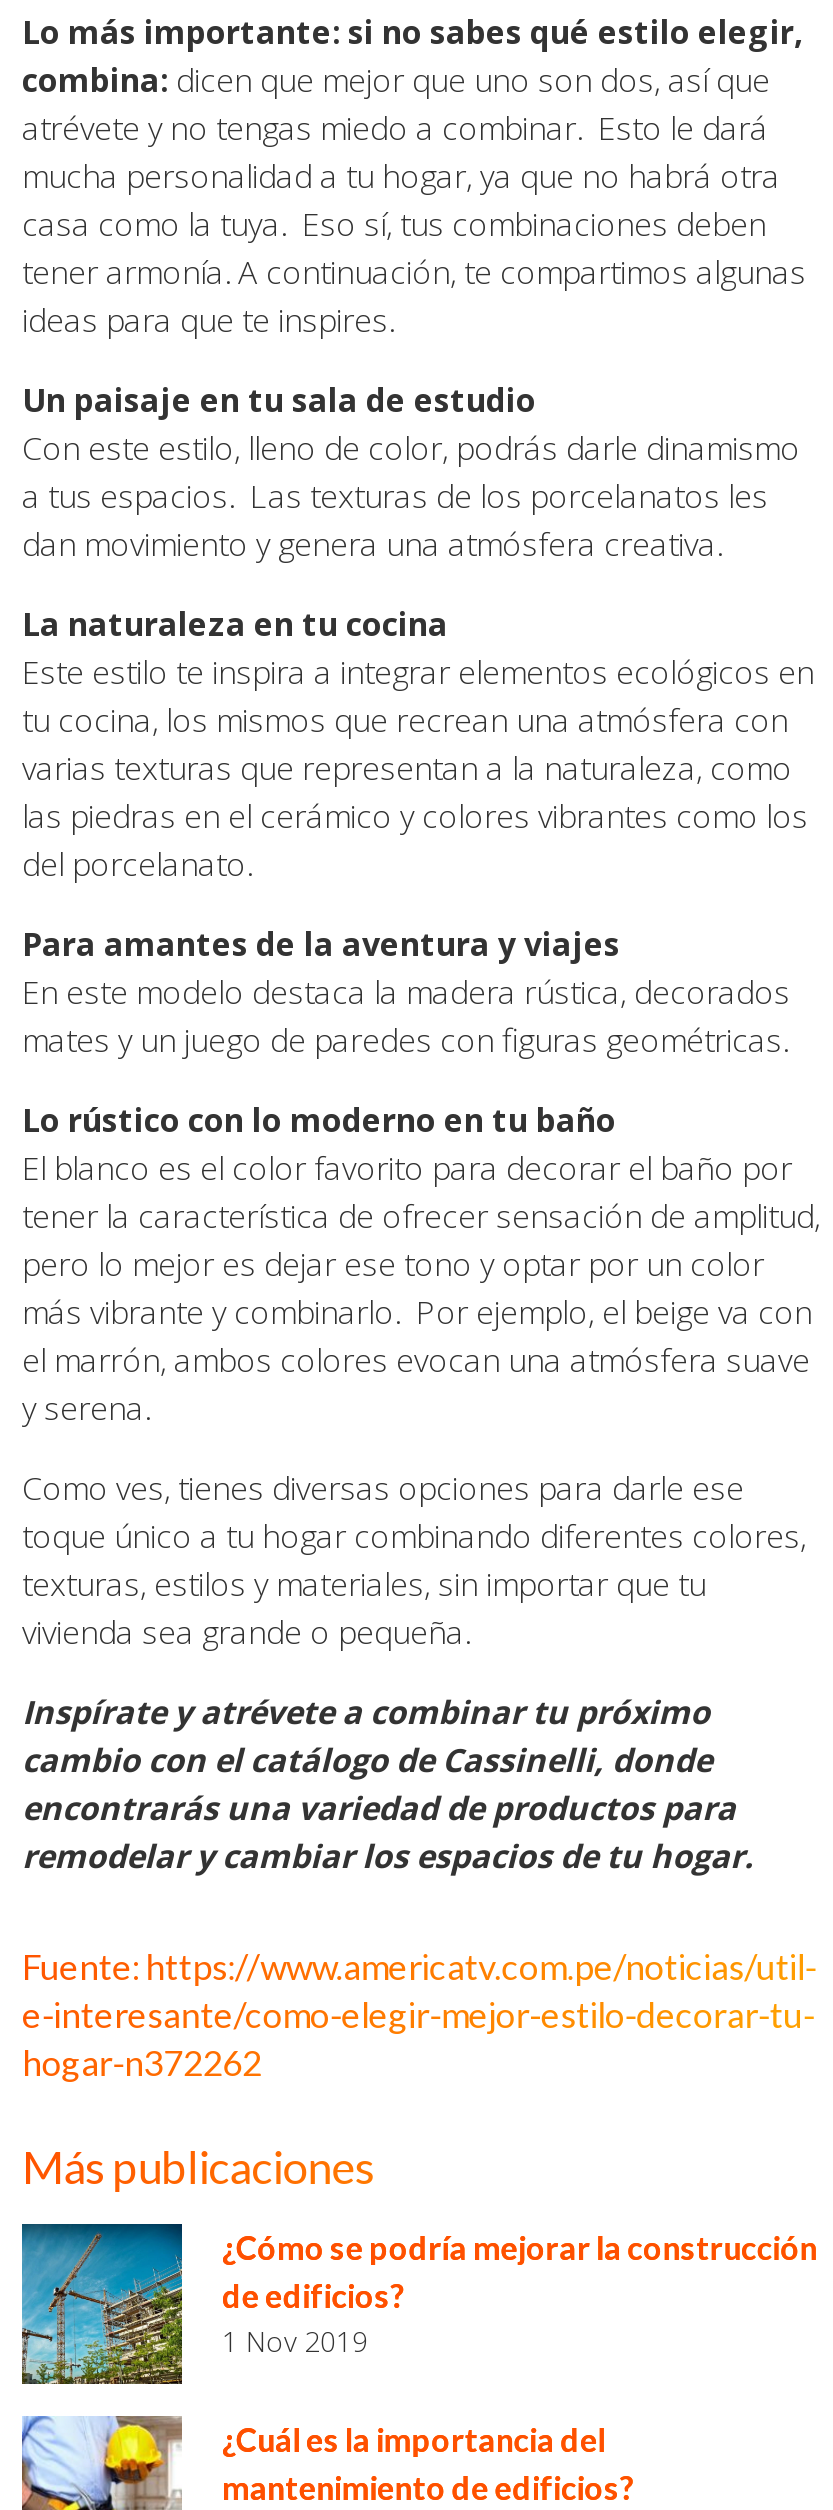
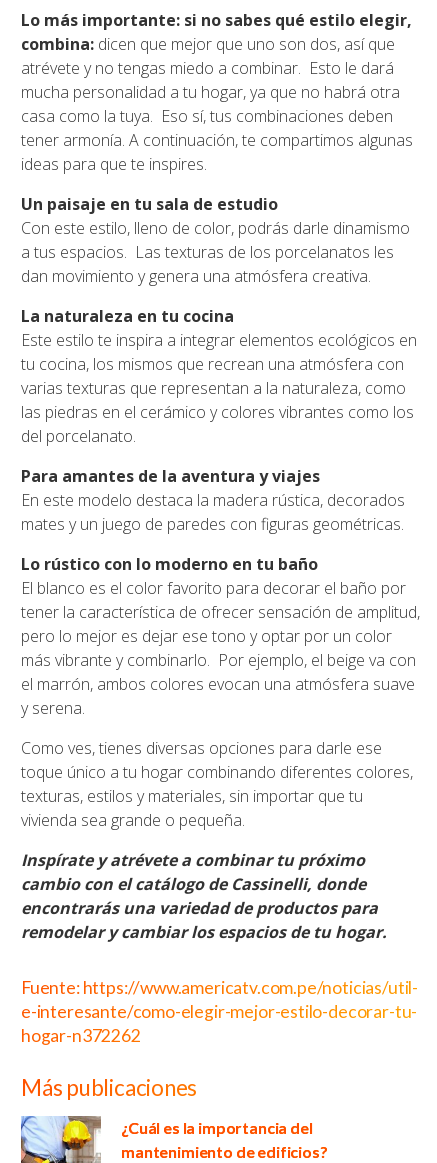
[20,2222,818,2386] [image] | ¿Cómo se podría mejorar la construcción | de edificios? | 1 Nov 2019 -> none

